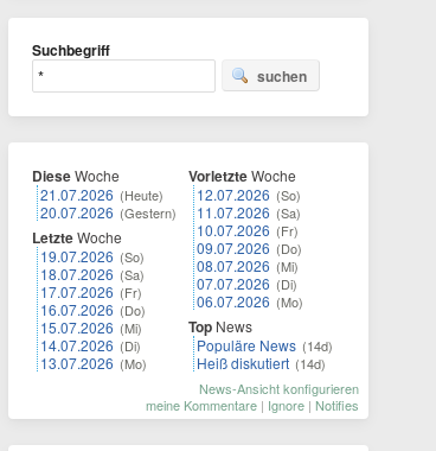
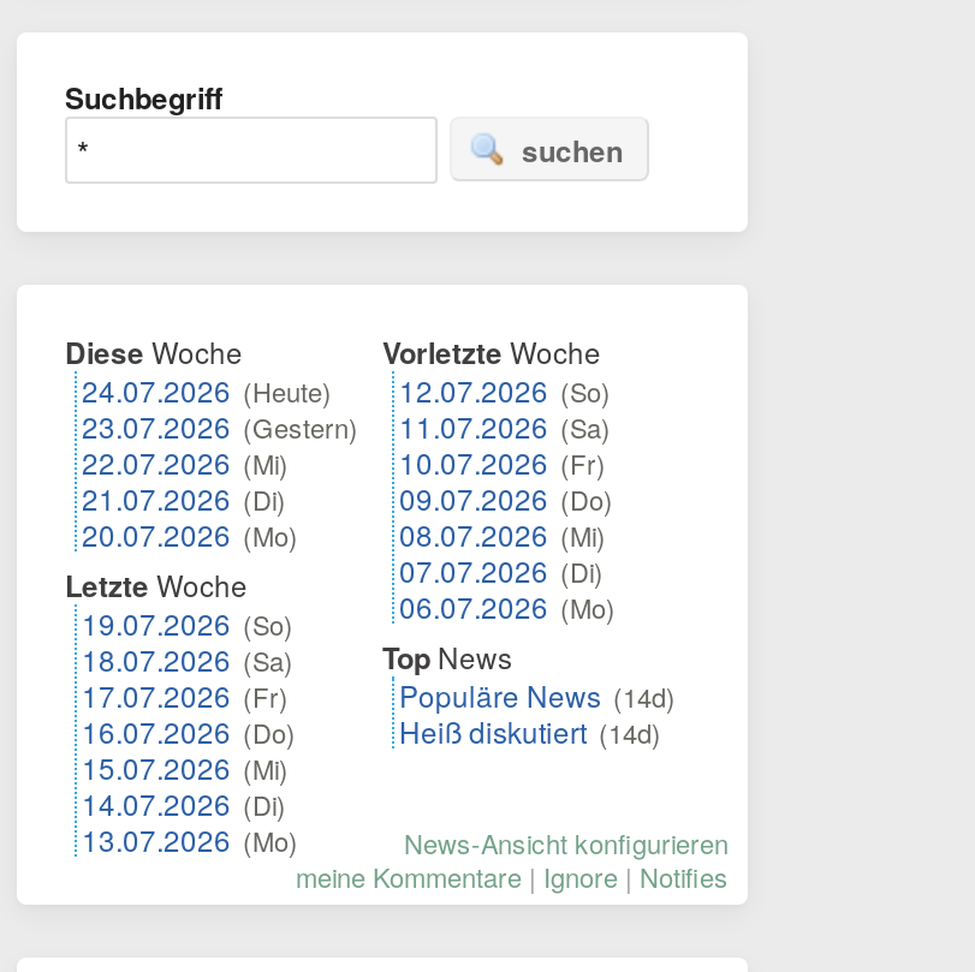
[40,184,177,222] 21.07.2026 (Heute) | 20.07.2026 (Gestern) -> [82,369,358,554] 24.07.2026 (Heute) | 23.07.2026 (Gestern) | 22.07.2026 (Mi) | 21.07.2026 (Di) | 20.07.2026 (Mo)
moved [32,227,147,373] -> [65,563,298,859]: Letzte Woche | 19.07.2026 (So) | 18.07.2026 (Sa) | 17.07.2026 (Fr) | 16.07.2026 (Do) | 15.07.2026 (Mi) | 14.07.2026 (Di) | 13.07.2026 (Mo)

